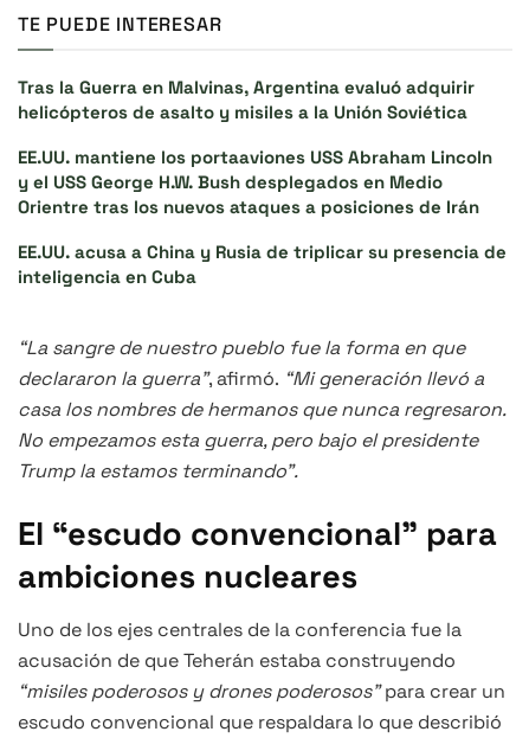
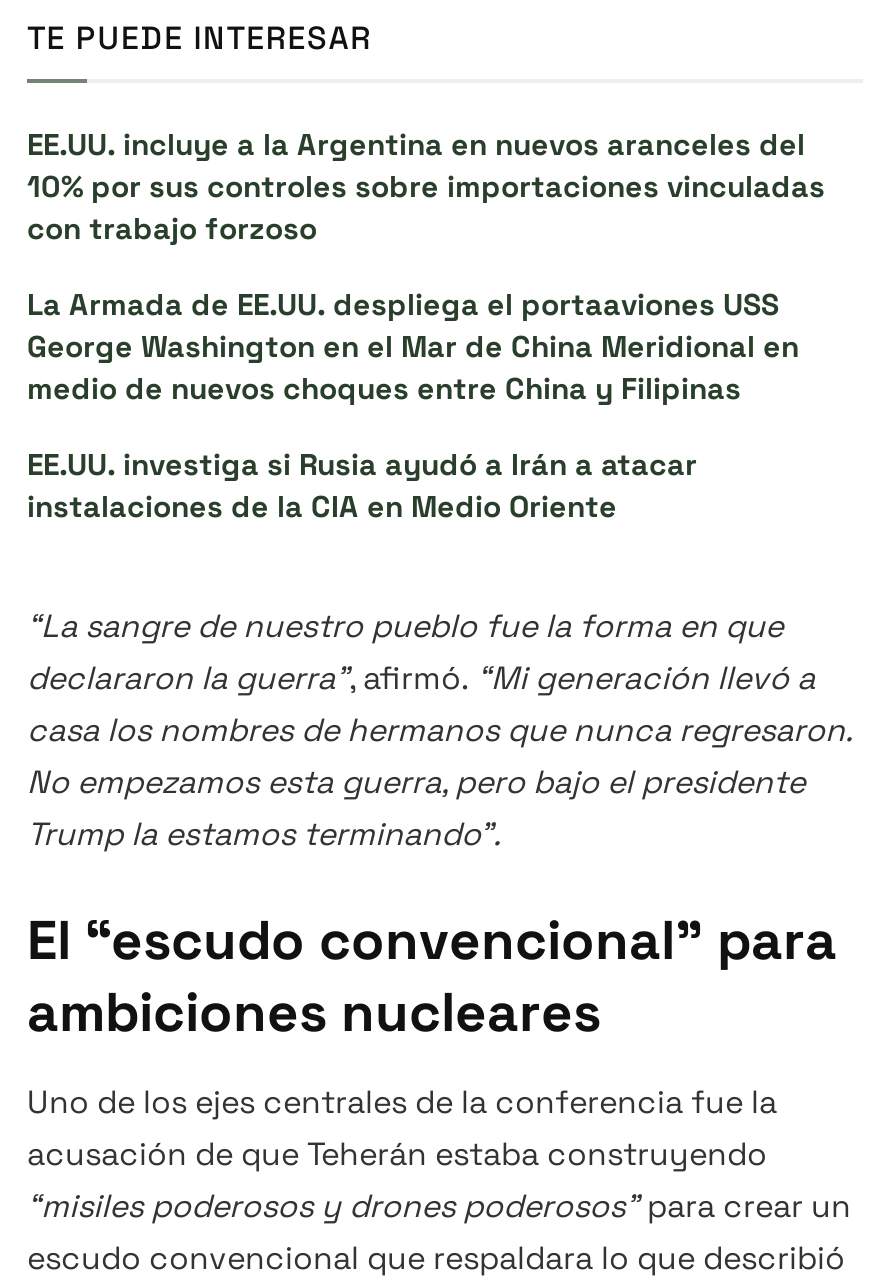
[18,76,475,123] Tras la Guerra en Malvinas, Argentina evaluó adquirir | helicópteros de asalto y misiles a la Unión Soviética -> [27,125,825,247] EE.UU. incluye a la Argentina en nuevos aranceles del | 10% por sus controles sobre importaciones vinculadas | con trabajo forzoso
[18,146,492,218] EE.UU. mantiene los portaaviones USS Abraham Lincoln | y el USS George H.W. Bush desplegados en Medio | Orientre tras los nuevos ataques a posiciones de Irán -> [27,285,799,407] La Armada de EE.UU. despliega el portaaviones USS | George Washington en el Mar de China Meridional en | medio de nuevos choques entre China y Filipinas
[18,240,507,288] EE.UU. acusa a China y Rusia de triplicar su presencia de | inteligencia en Cuba -> [27,445,697,525] EE.UU. investiga si Rusia ayudó a Irán a atacar | instalaciones de la CIA en Medio Oriente

